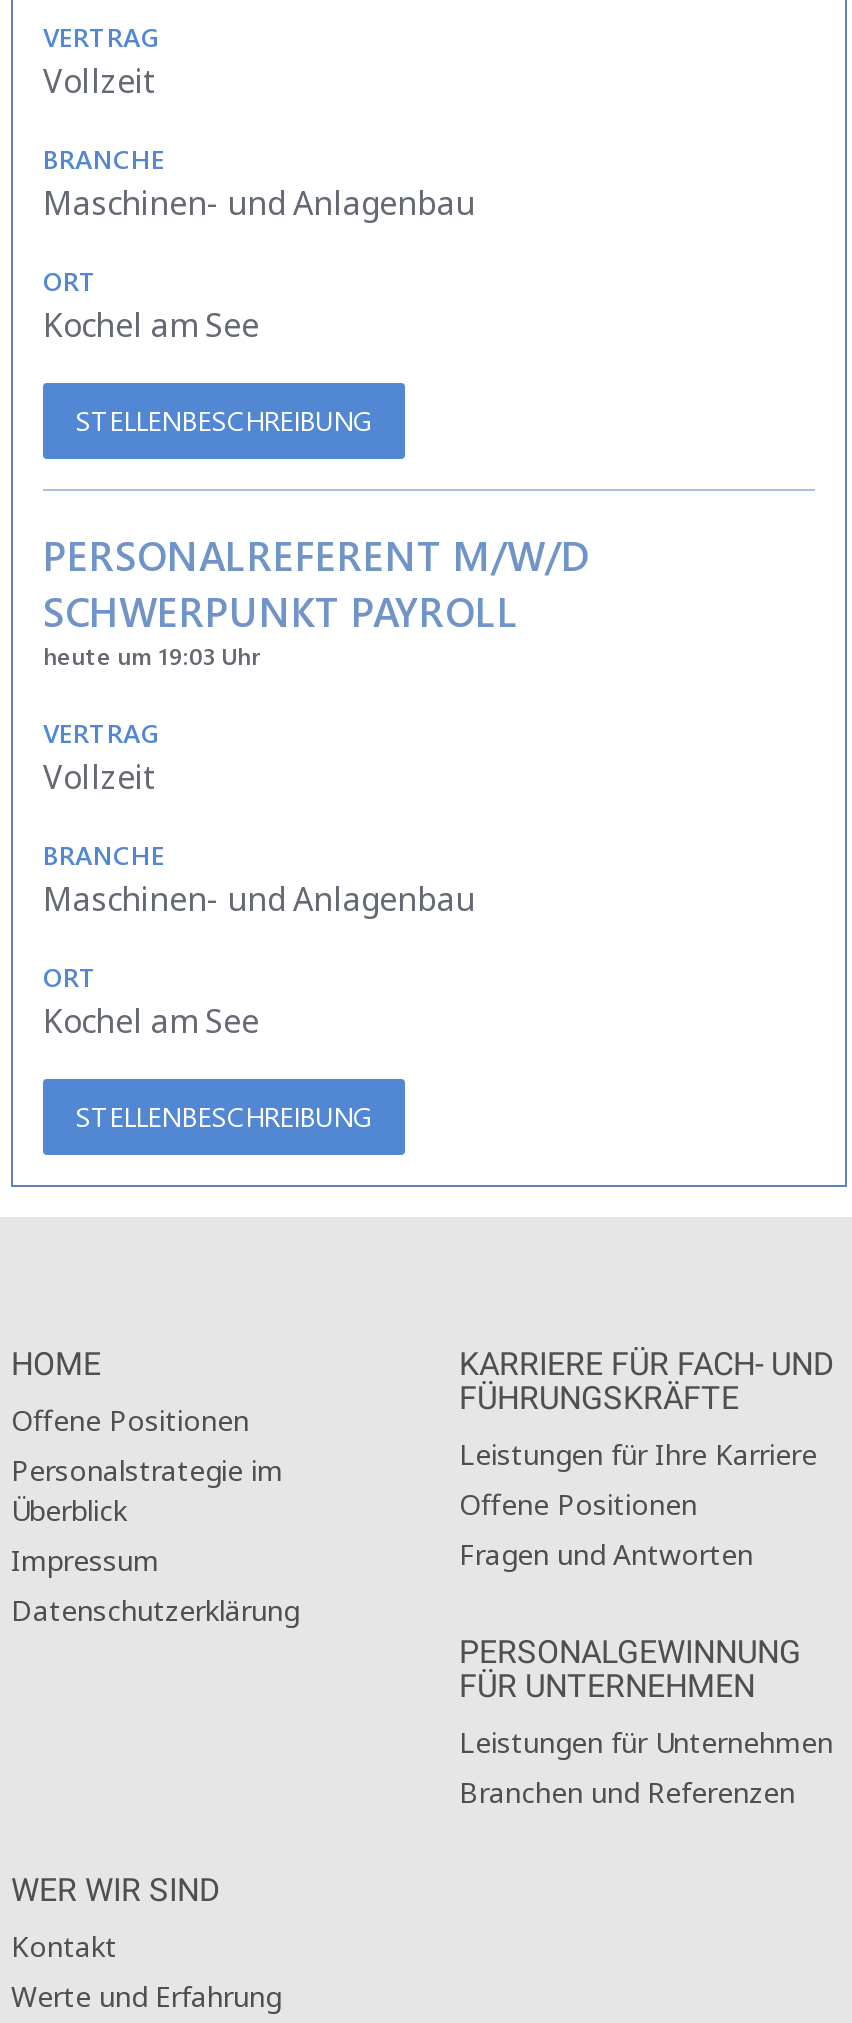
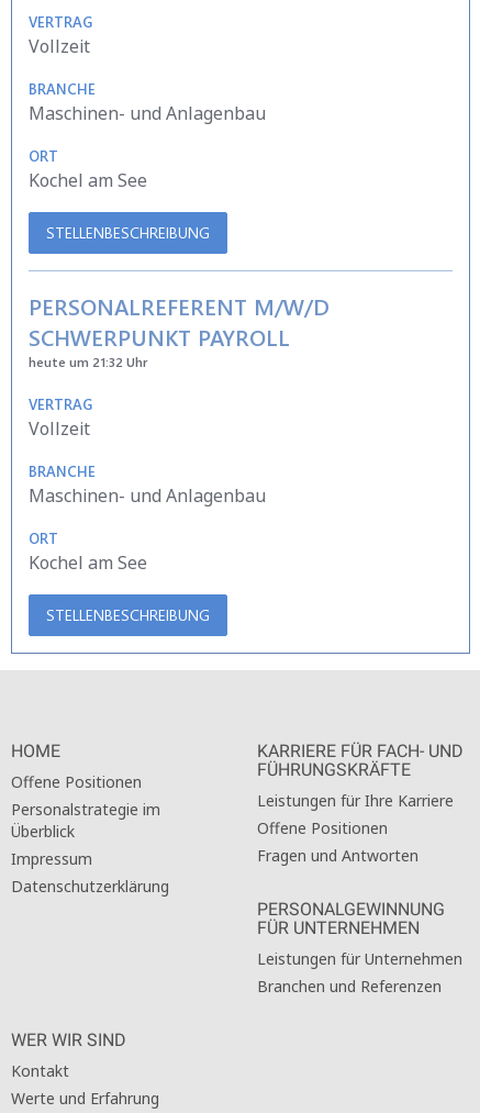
[43,639,259,671] heute um 19:03 Uhr -> [29,353,147,370] heute um 21:32 Uhr

